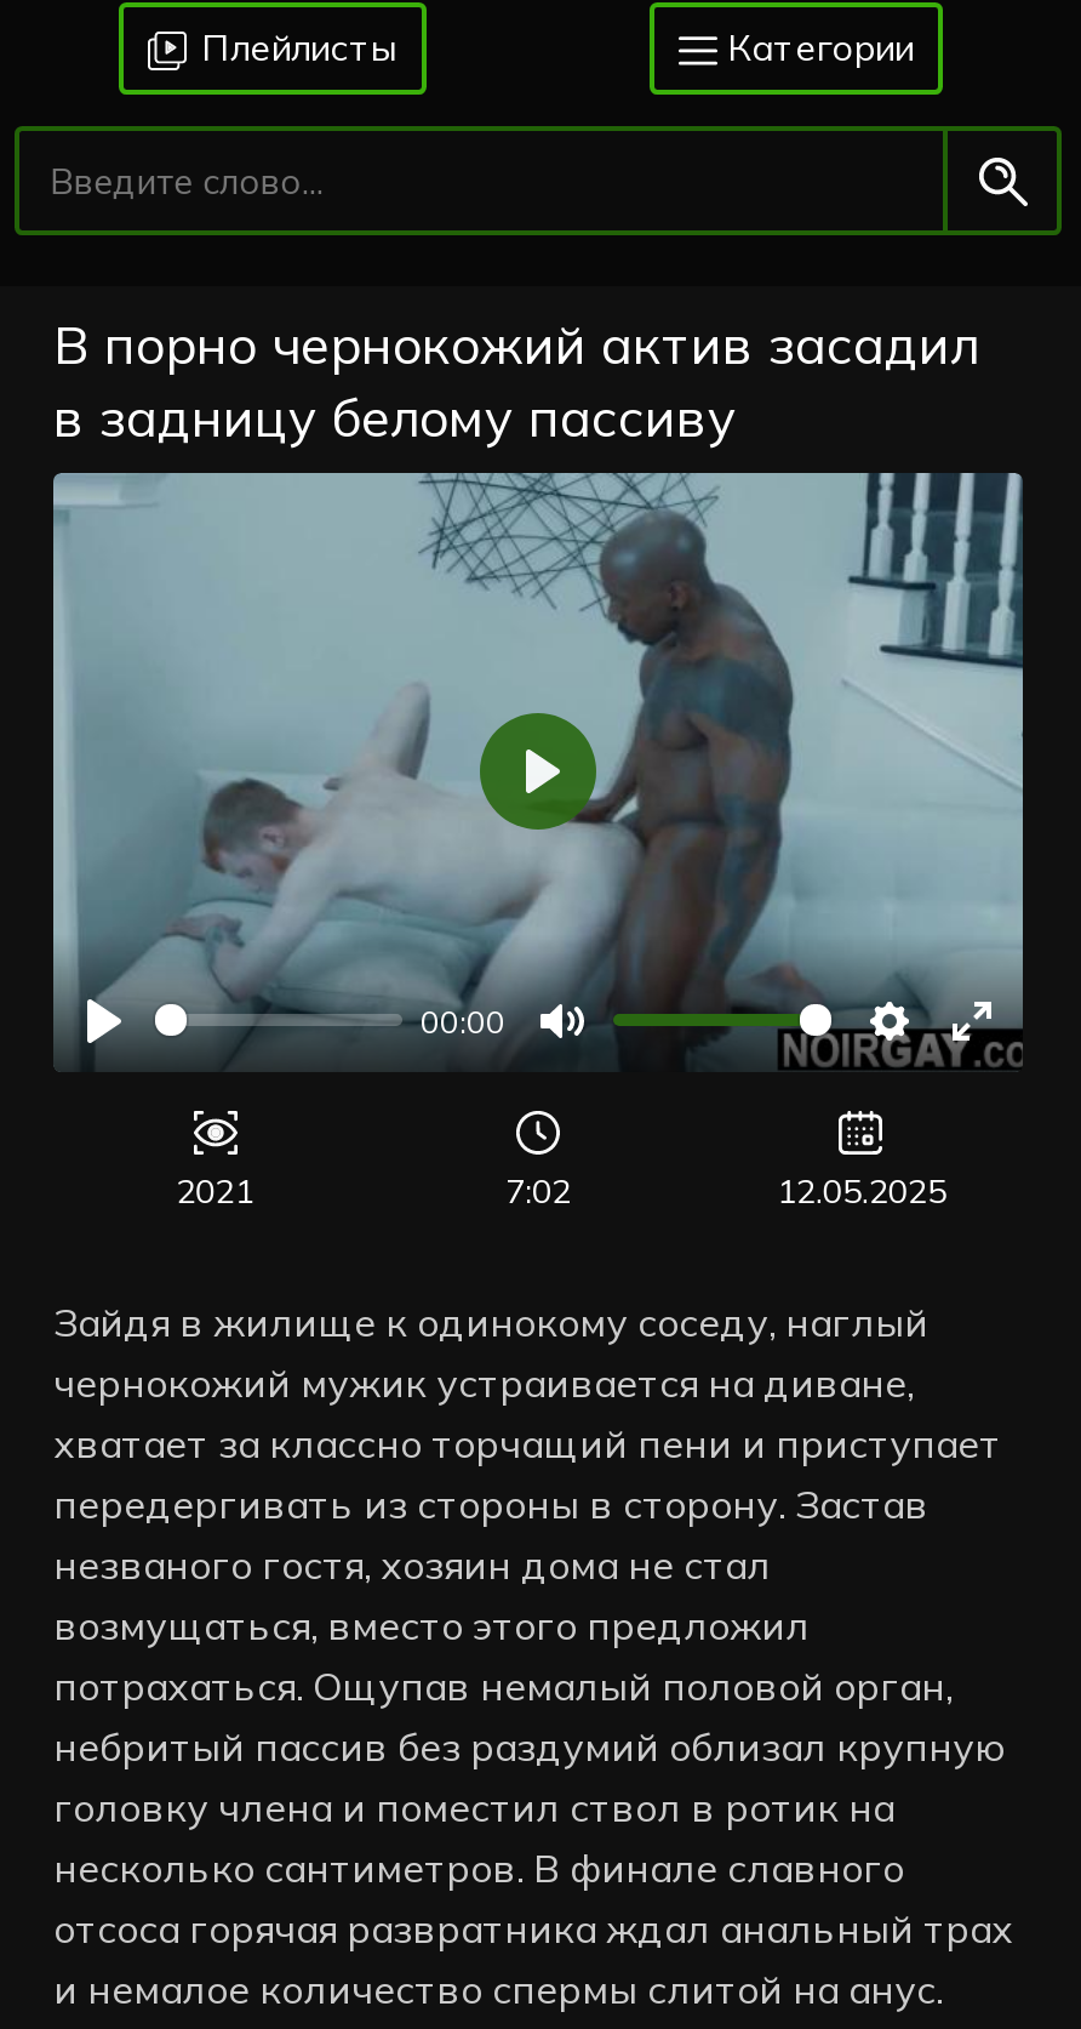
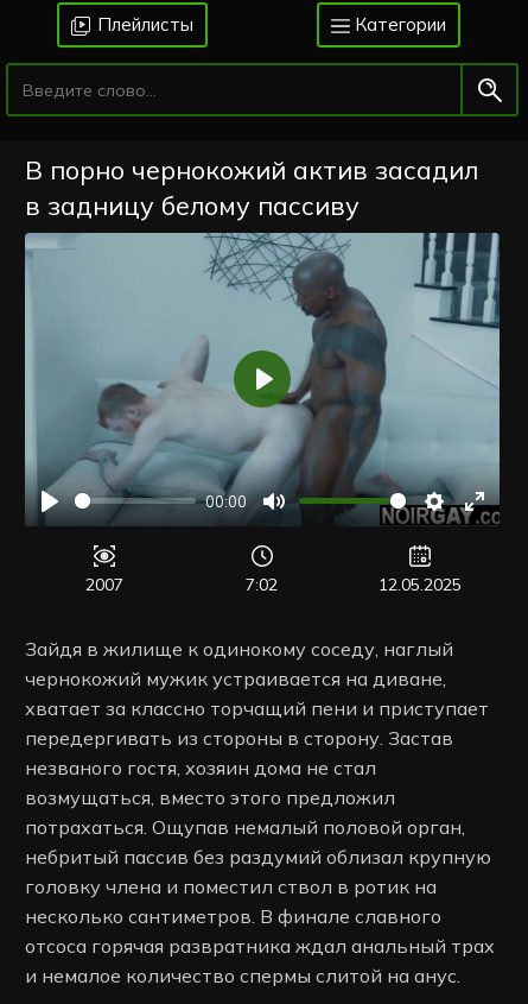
[176,1169,254,1213] 2021 -> [85,574,123,595] 2007

